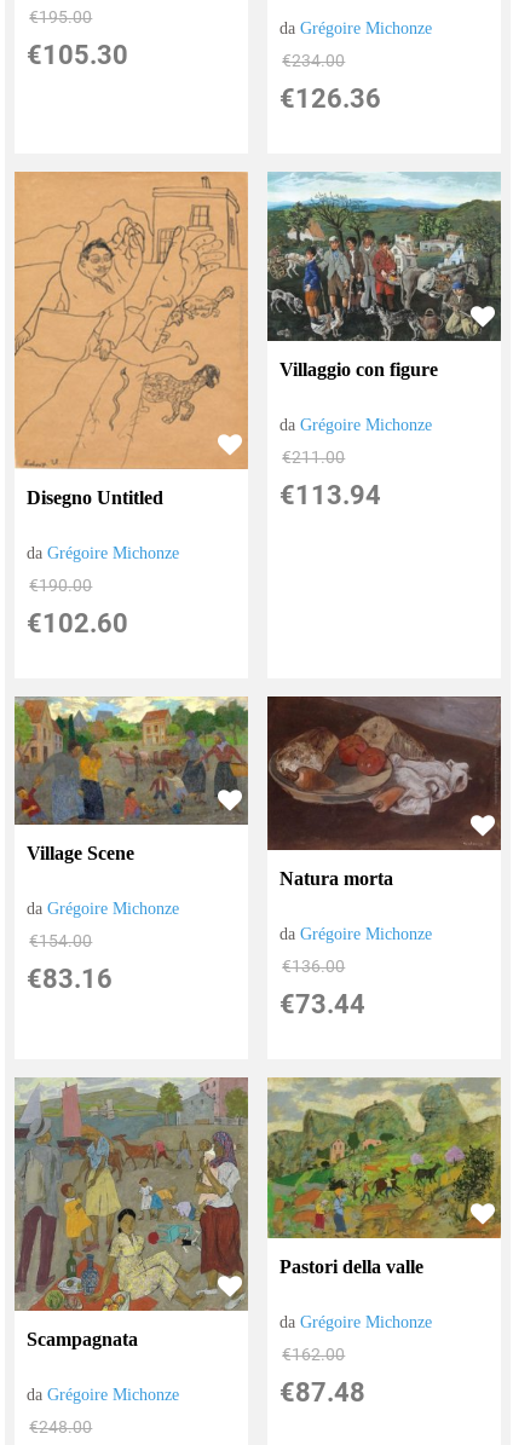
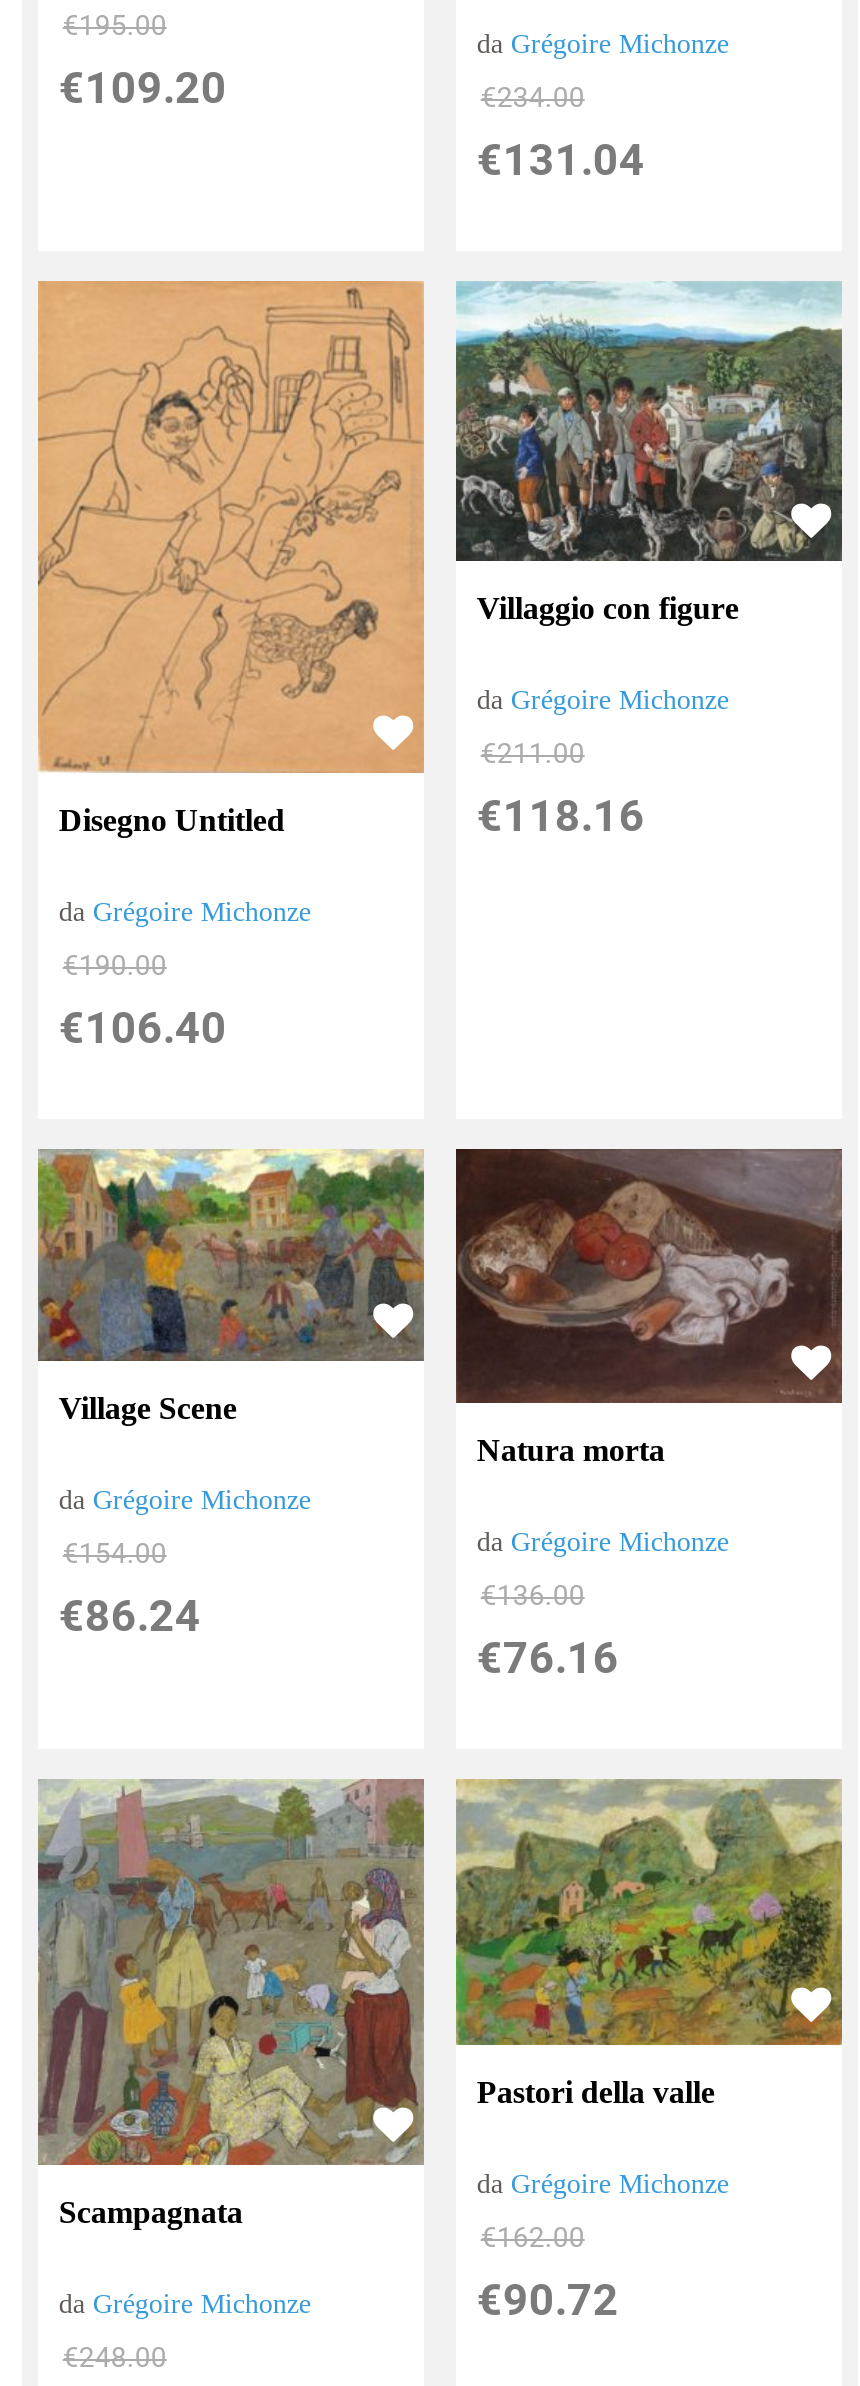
[27,40,129,70] €105.30 -> [59,63,227,113] €109.20
[280,84,381,114] €126.36 -> [477,135,645,185] €131.04
[280,480,381,510] €113.94 -> [477,790,645,840] €118.16
[27,608,129,638] €102.60 -> [59,1003,227,1053] €106.40
[27,964,113,994] €83.16 -> [59,1592,201,1642] €86.24
[280,989,366,1019] €73.44 -> [477,1633,619,1683] €76.16
[280,1377,366,1407] €87.48 -> [477,2275,619,2325] €90.72

